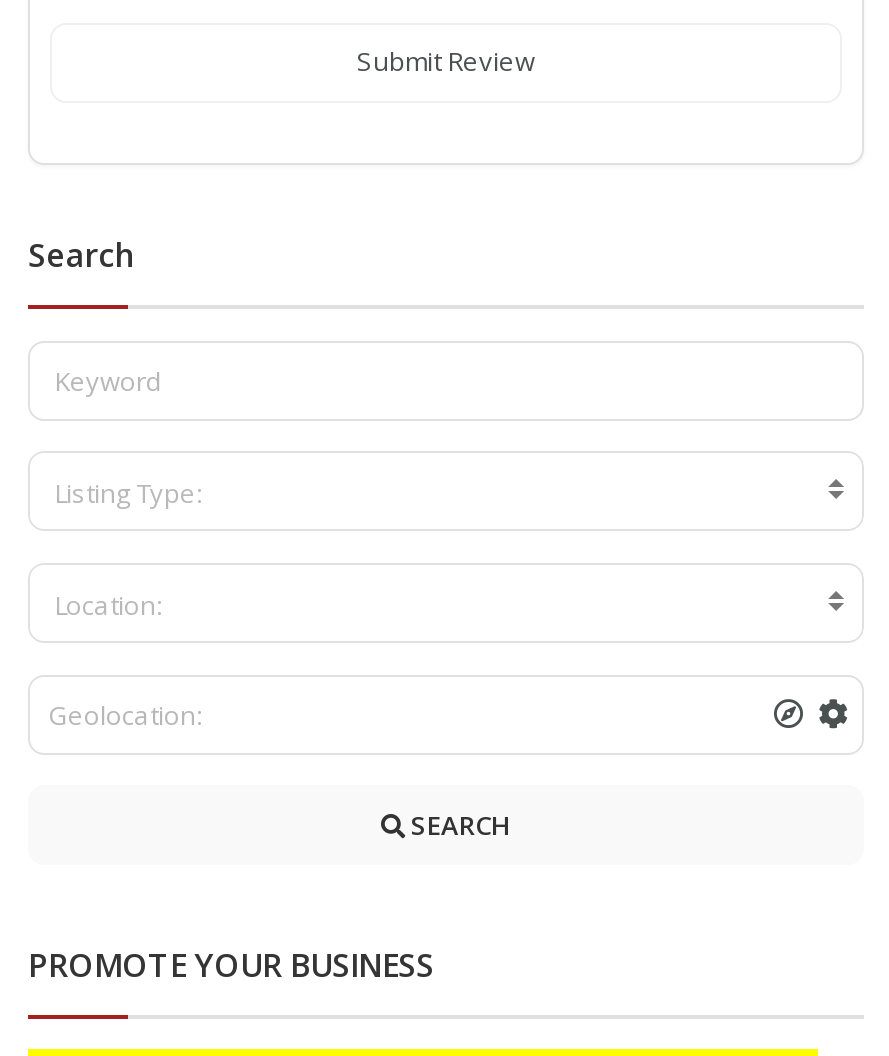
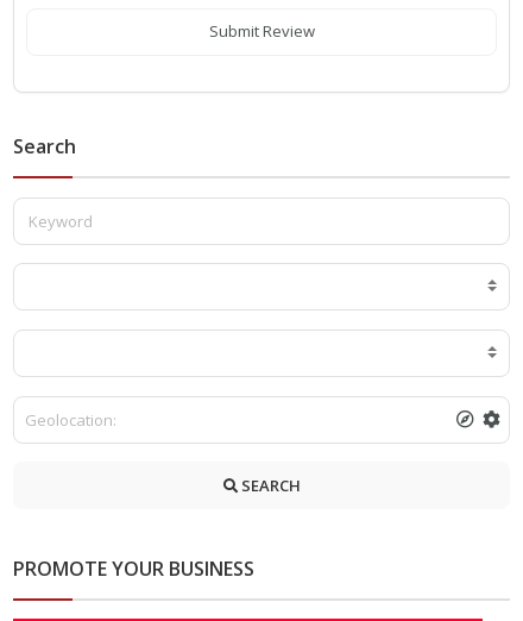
[54,474,202,622] Listing Type: | Location: -> none

